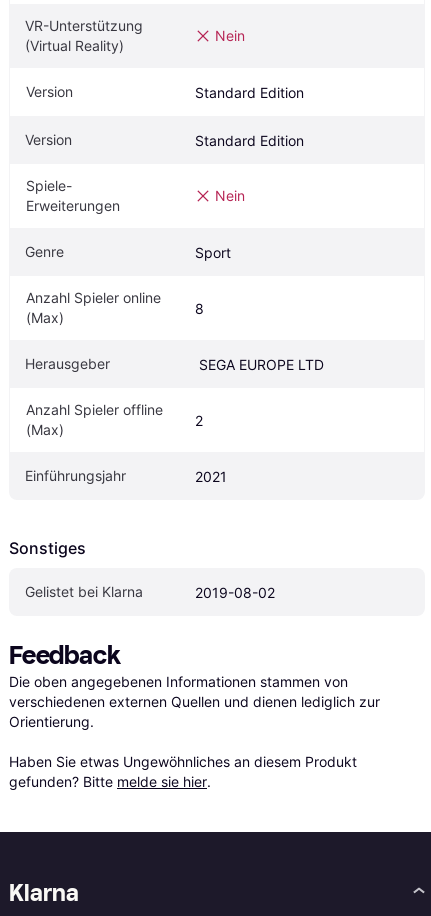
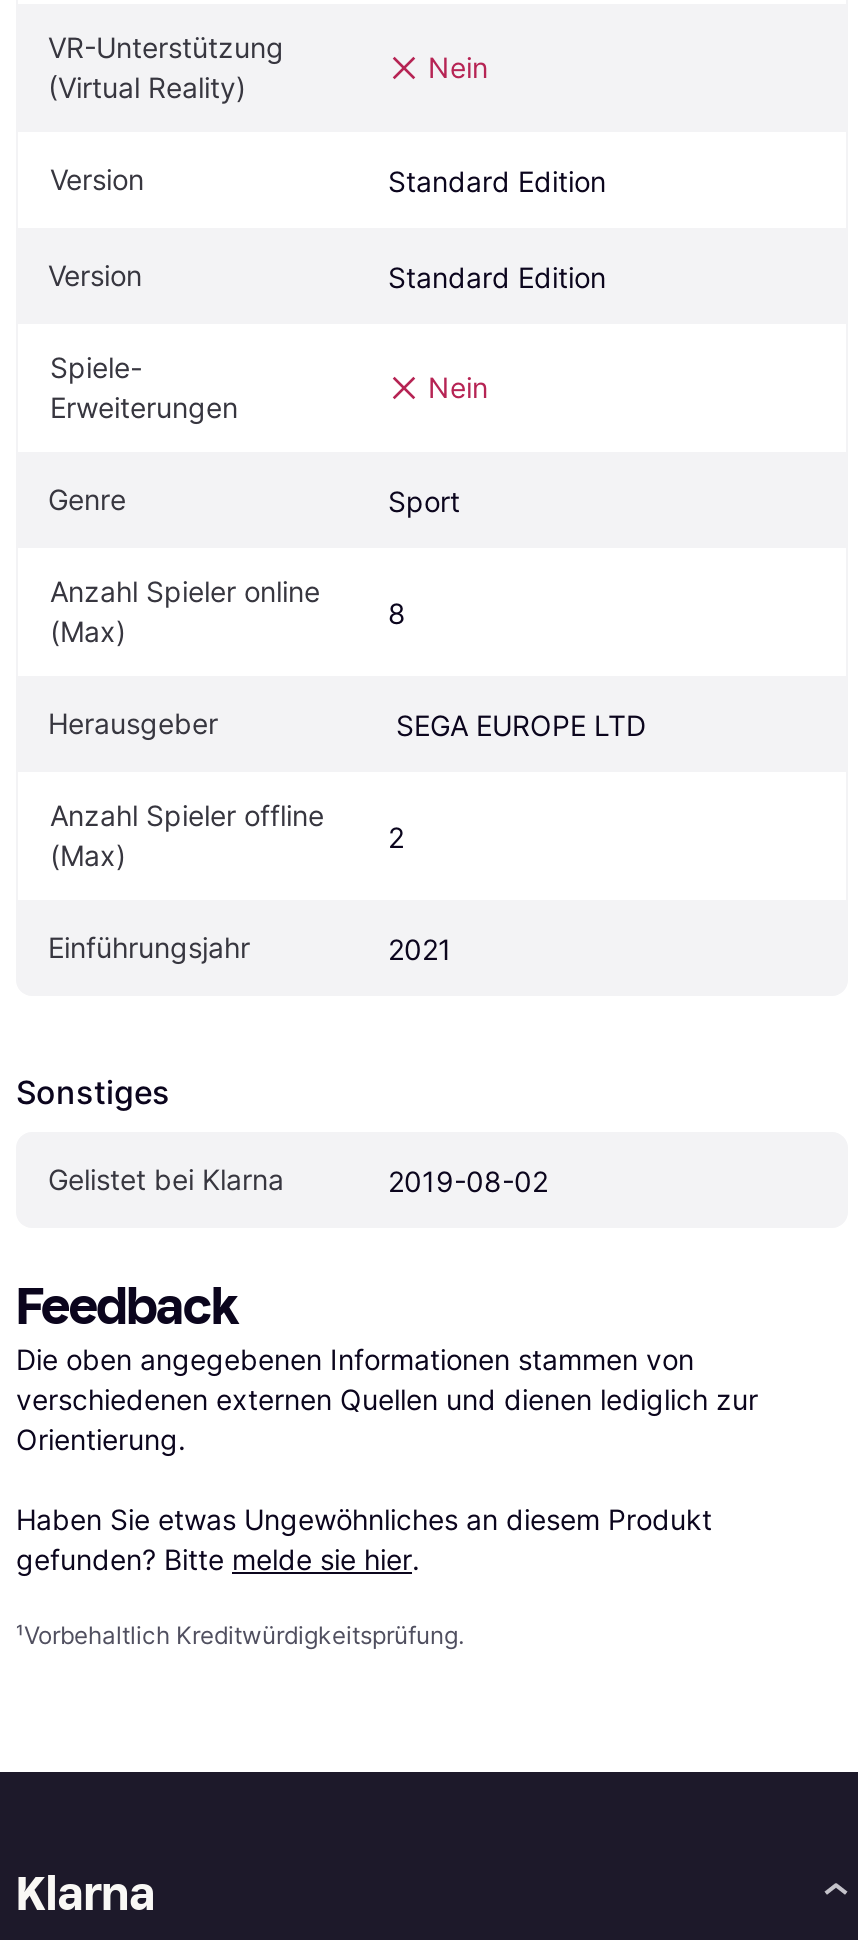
none -> [16,1620,464,1650] ¹Vorbehaltlich Kreditwürdigkeitsprüfung.

